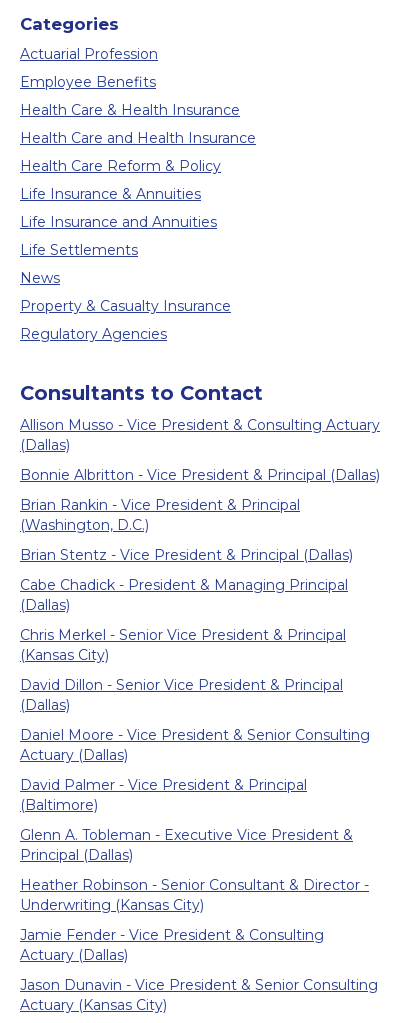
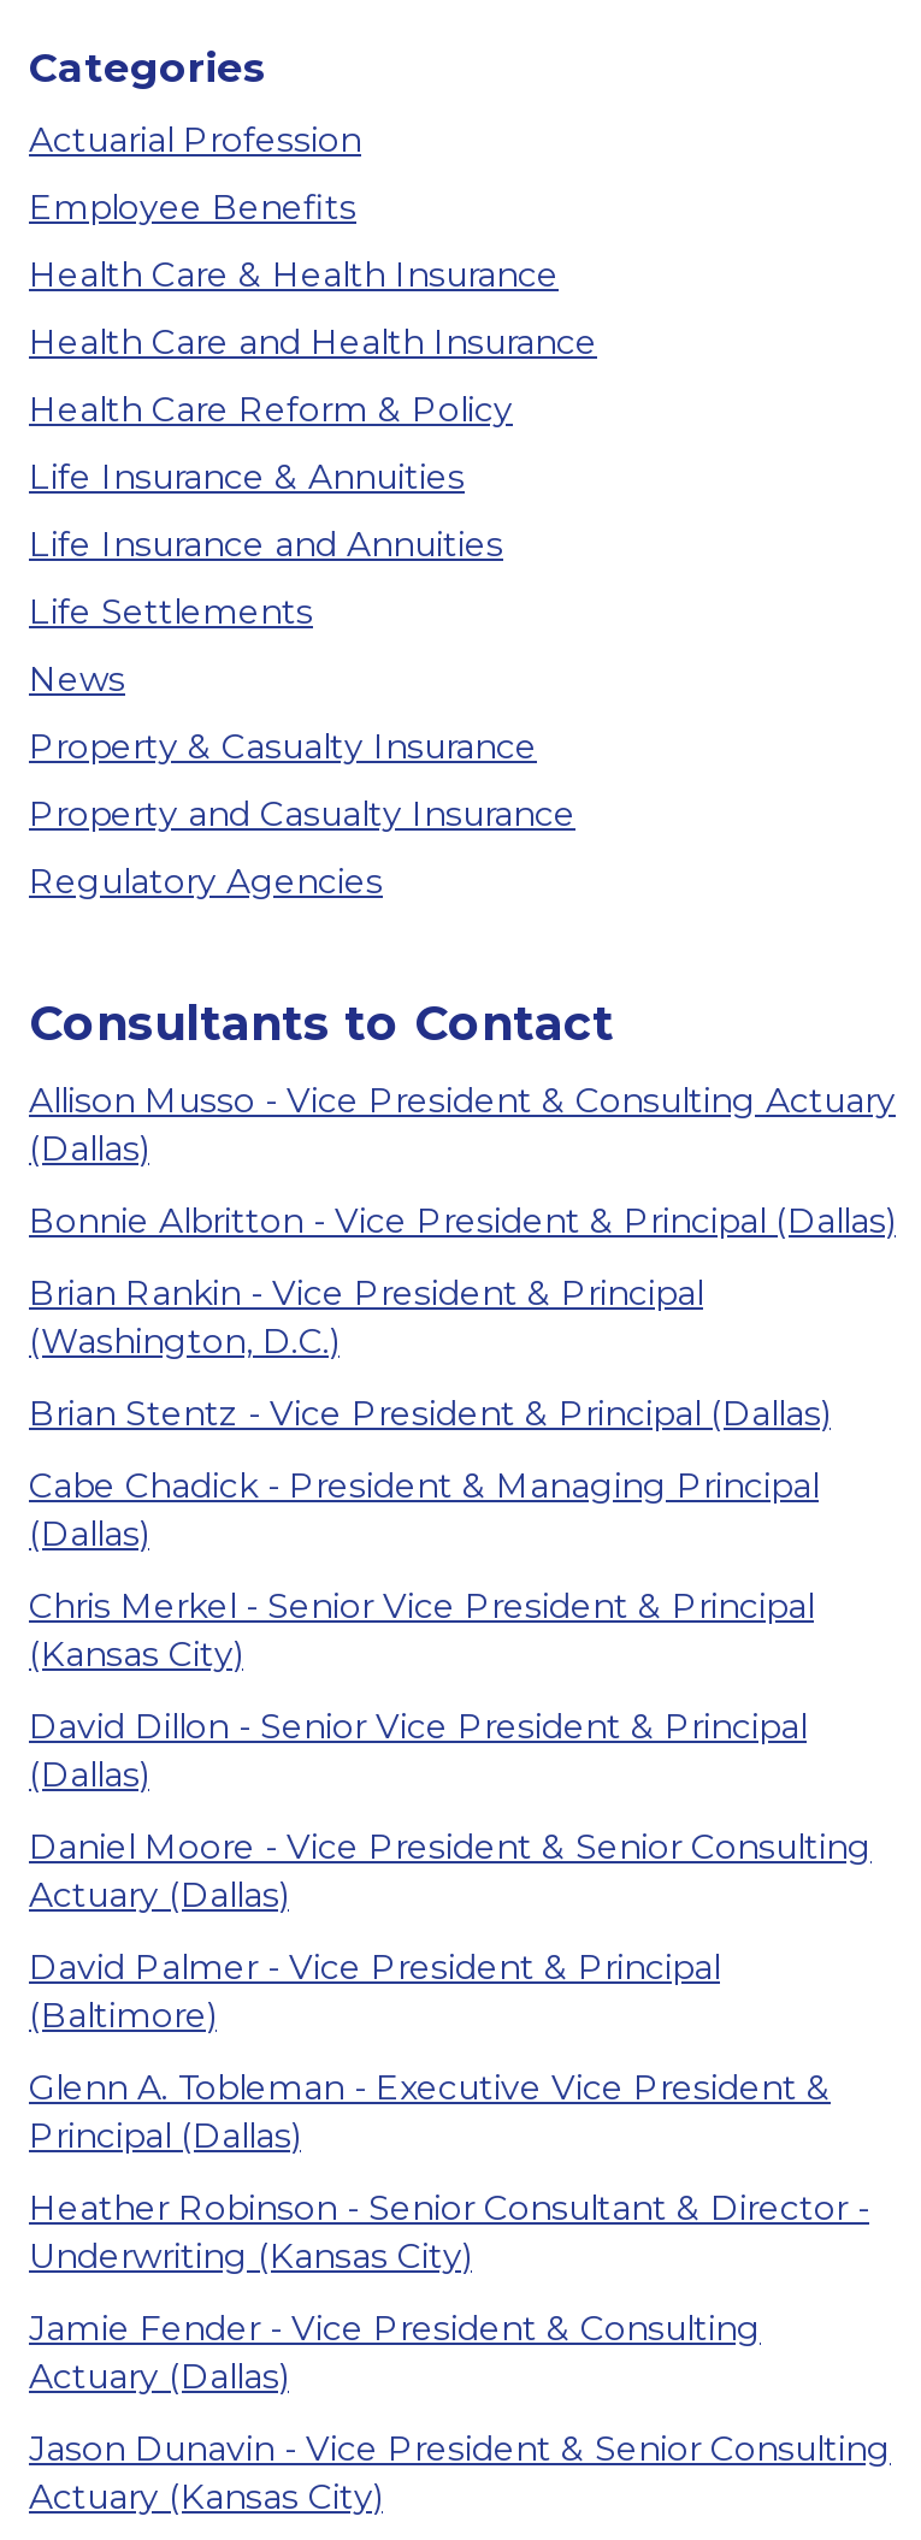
none -> [29,791,575,835] Property and Casualty Insurance

